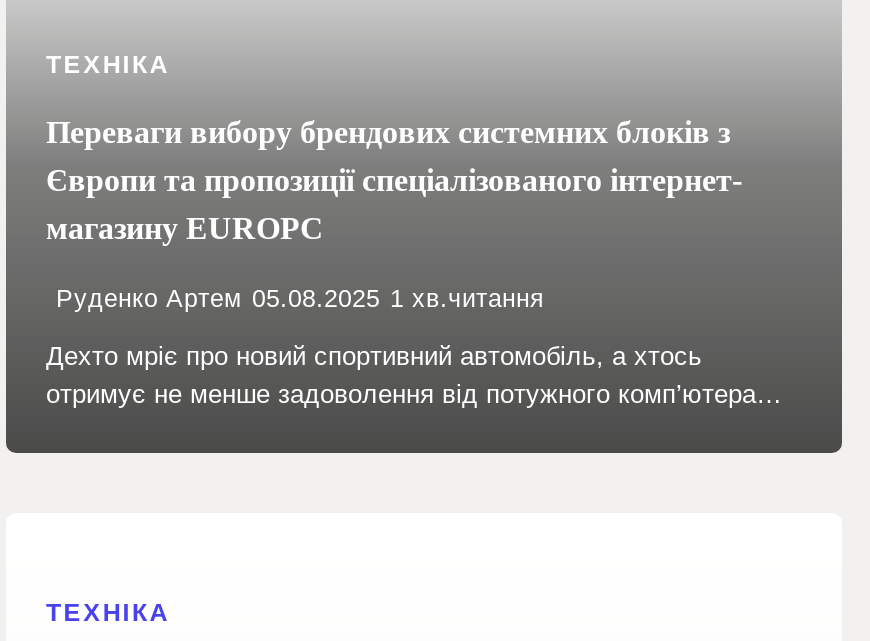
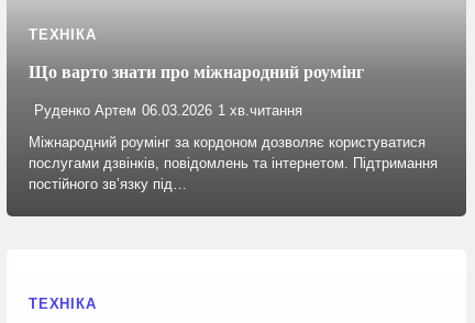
[46,116,742,246] Переваги вибору брендових системних блоків з | Європи та пропозиції спеціалізованого інтернет- | магазину EUROPC -> [29,63,364,82] Що варто знати про міжнародний роумінг
[56,285,544,313] Руденко Артем 05.08.2025 1 хв.читання -> [34,103,302,118] Руденко Артем 06.03.2026 1 хв.читання
[46,341,782,409] Дехто мріє про новий спортивний автомобіль, а хтось | отримує не менше задоволення від потужного комп’ютера… -> [29,134,438,192] Міжнародний роумінг за кордоном дозволяє користуватися | послугами дзвінків, повідомлень та інтернетом. Підтримання | постійного зв’язку під…

